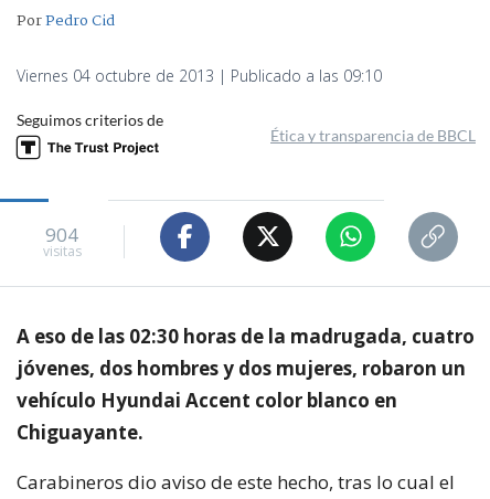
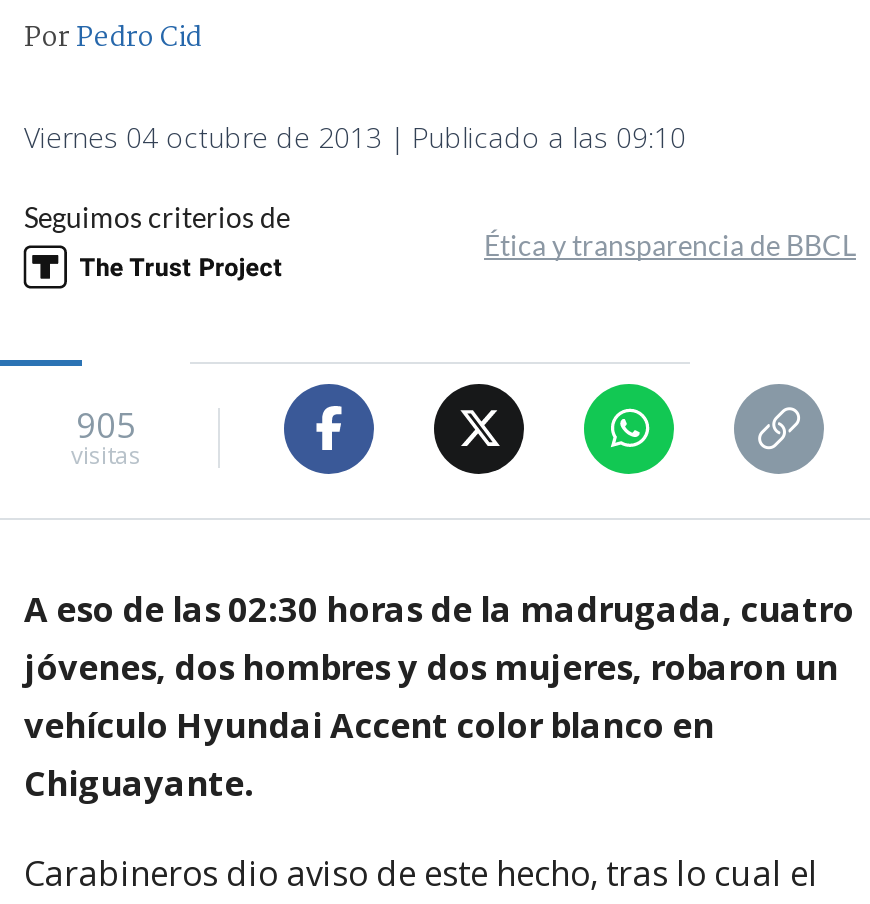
[45,222,78,248] 904 -> [76,403,136,449] 905

